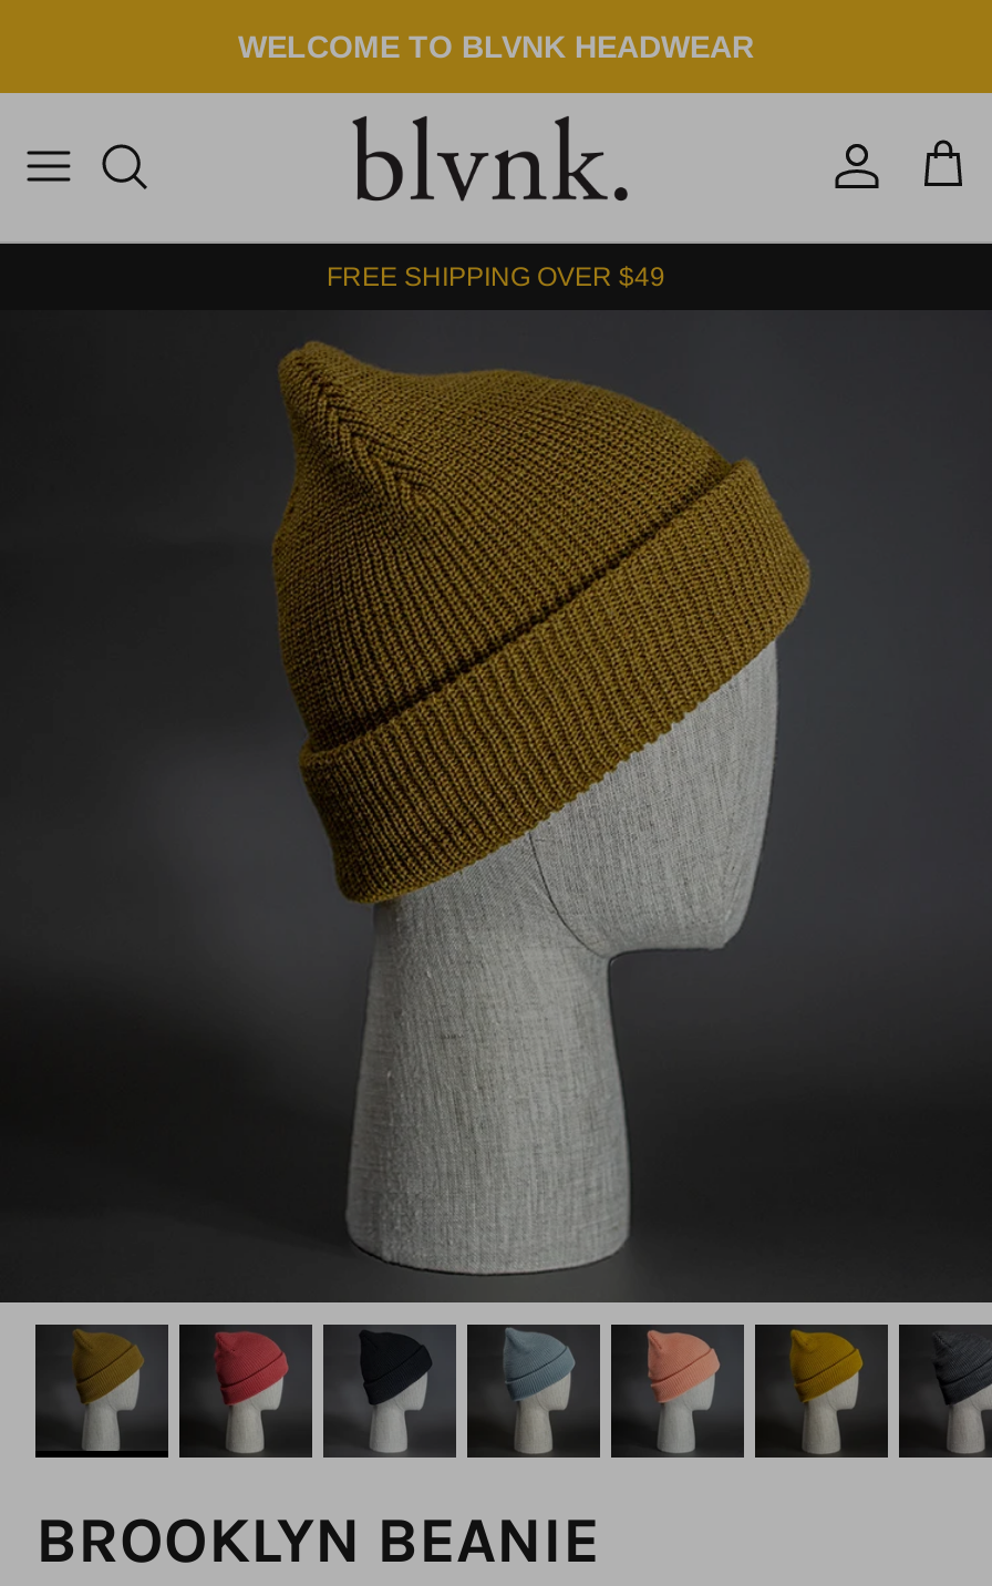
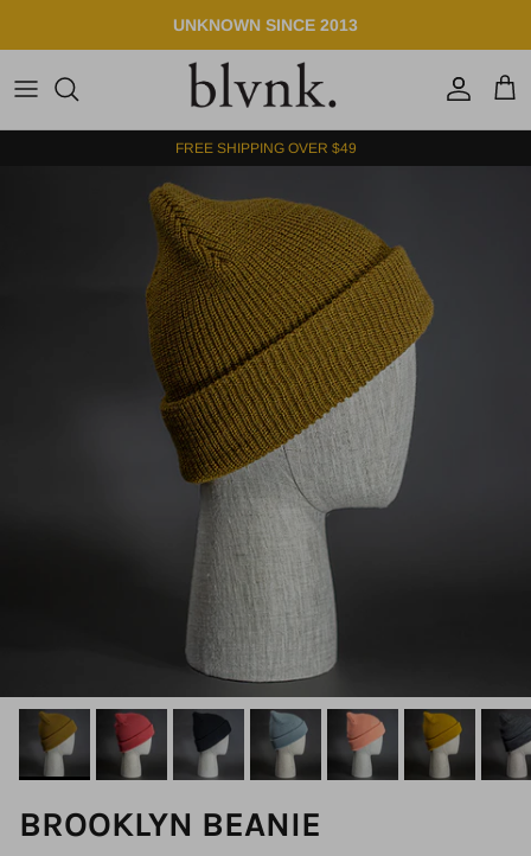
[238,29,754,64] WELCOME TO BLVNK HEADWEAR -> [173,15,358,34] UNKNOWN SINCE 2013

